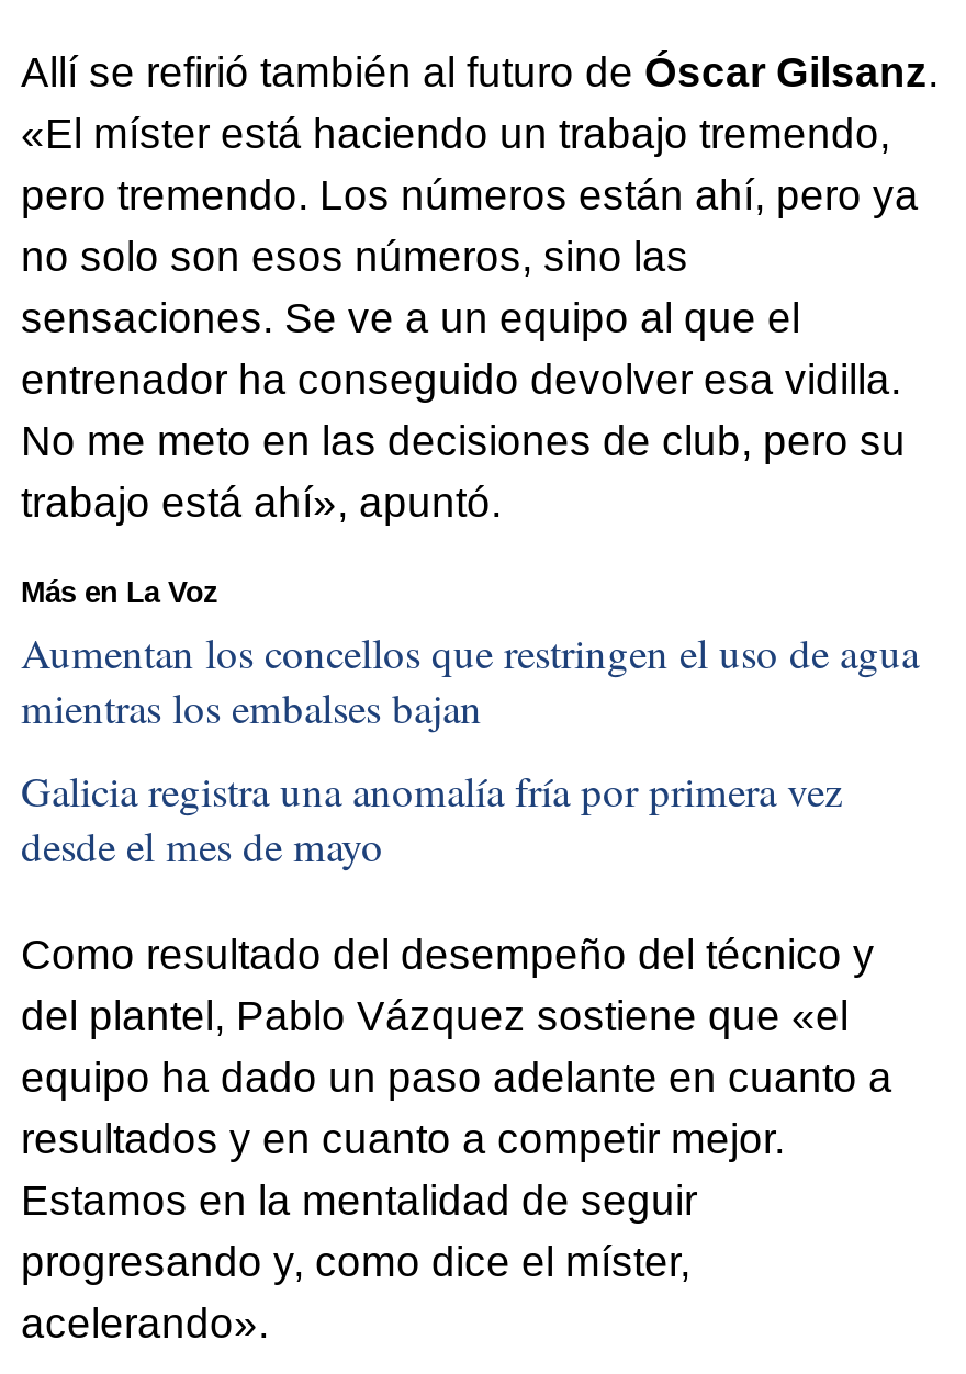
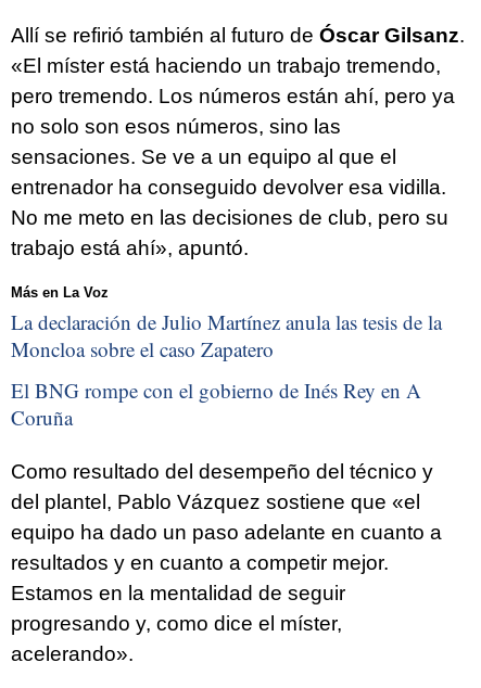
[21,625,919,735] Aumentan los concellos que restringen el uso de agua | mientras los embalses bajan -> [11,309,442,363] La declaración de Julio Martínez anula las tesis de la | Moncloa sobre el caso Zapatero
[21,762,842,872] Galicia registra una anomalía fría por primera vez | desde el mes de mayo -> [11,376,421,431] El BNG rompe con el gobierno de Inés Rey en A | Coruña

